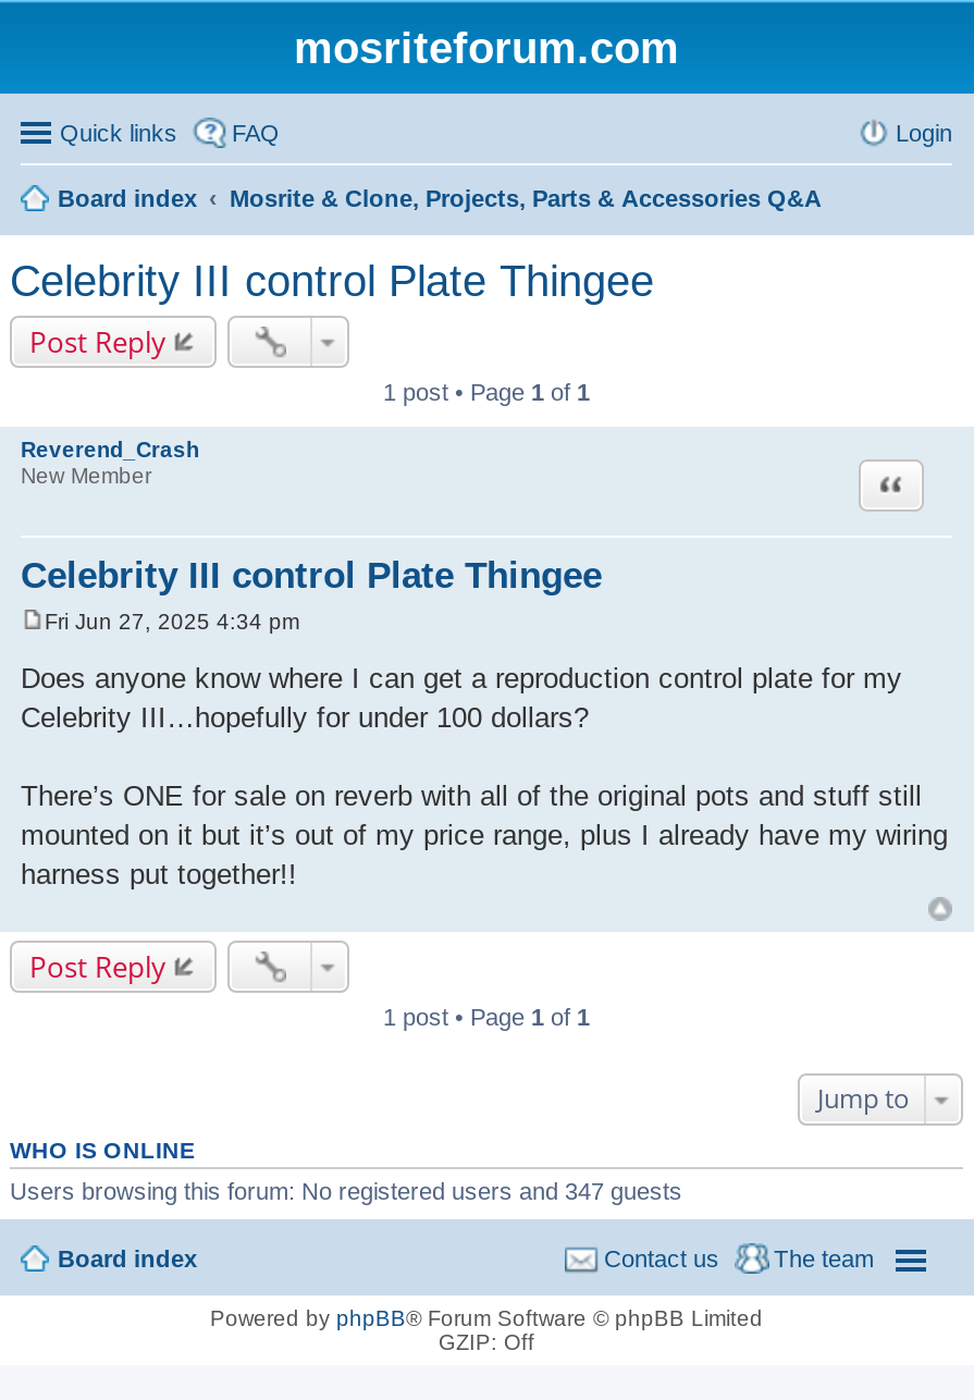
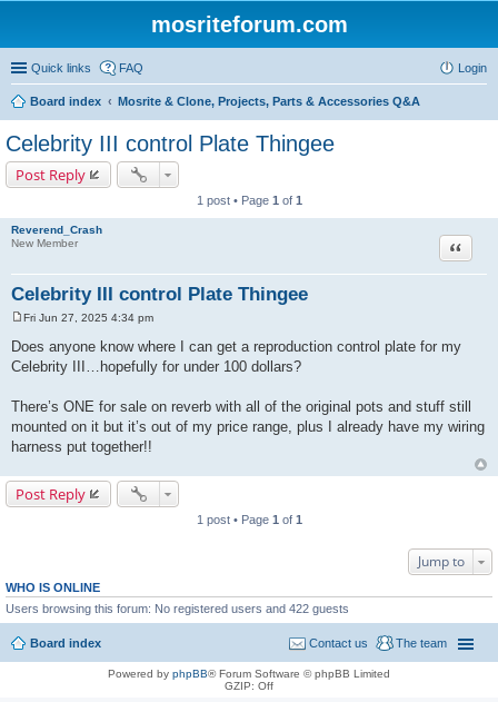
[10,1178,682,1204] Users browsing this forum: No registered users and 347 guests -> [6,602,349,615] Users browsing this forum: No registered users and 422 guests

